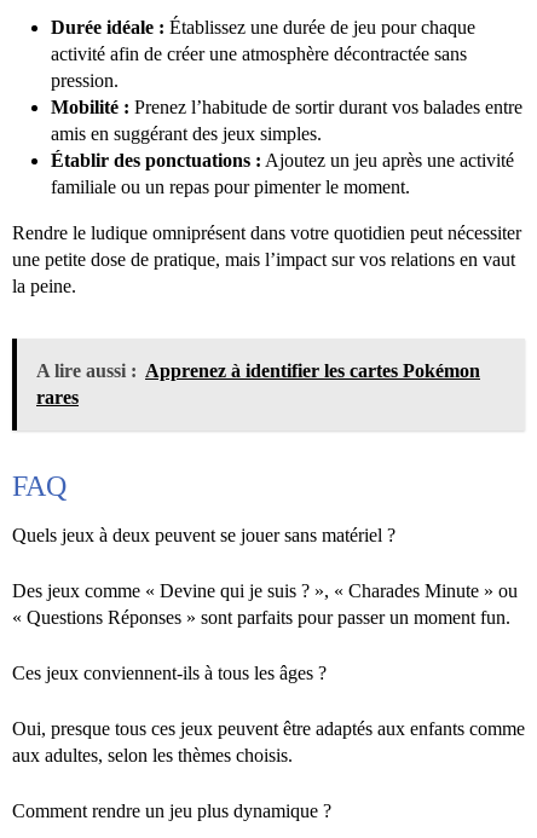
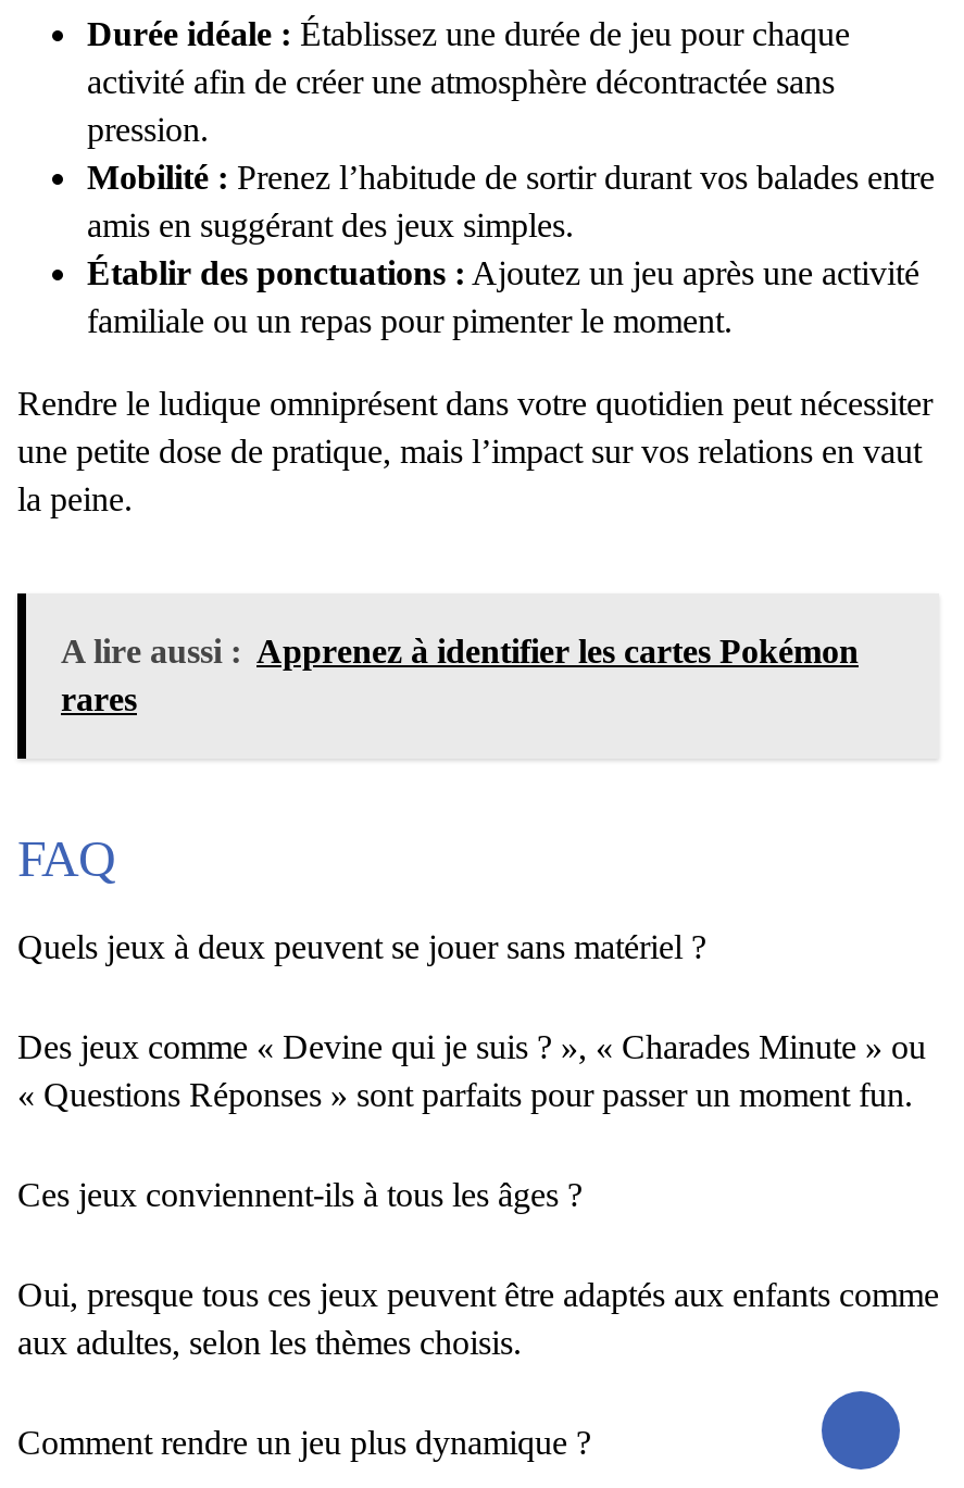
none -> [819,1389,902,1472] [image]

